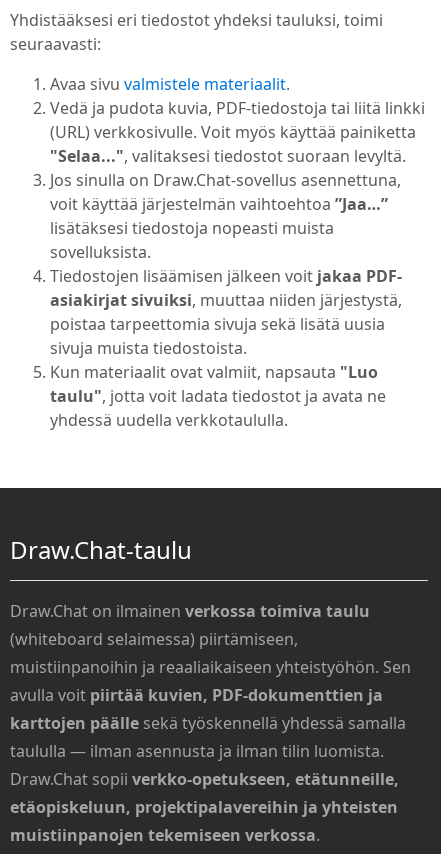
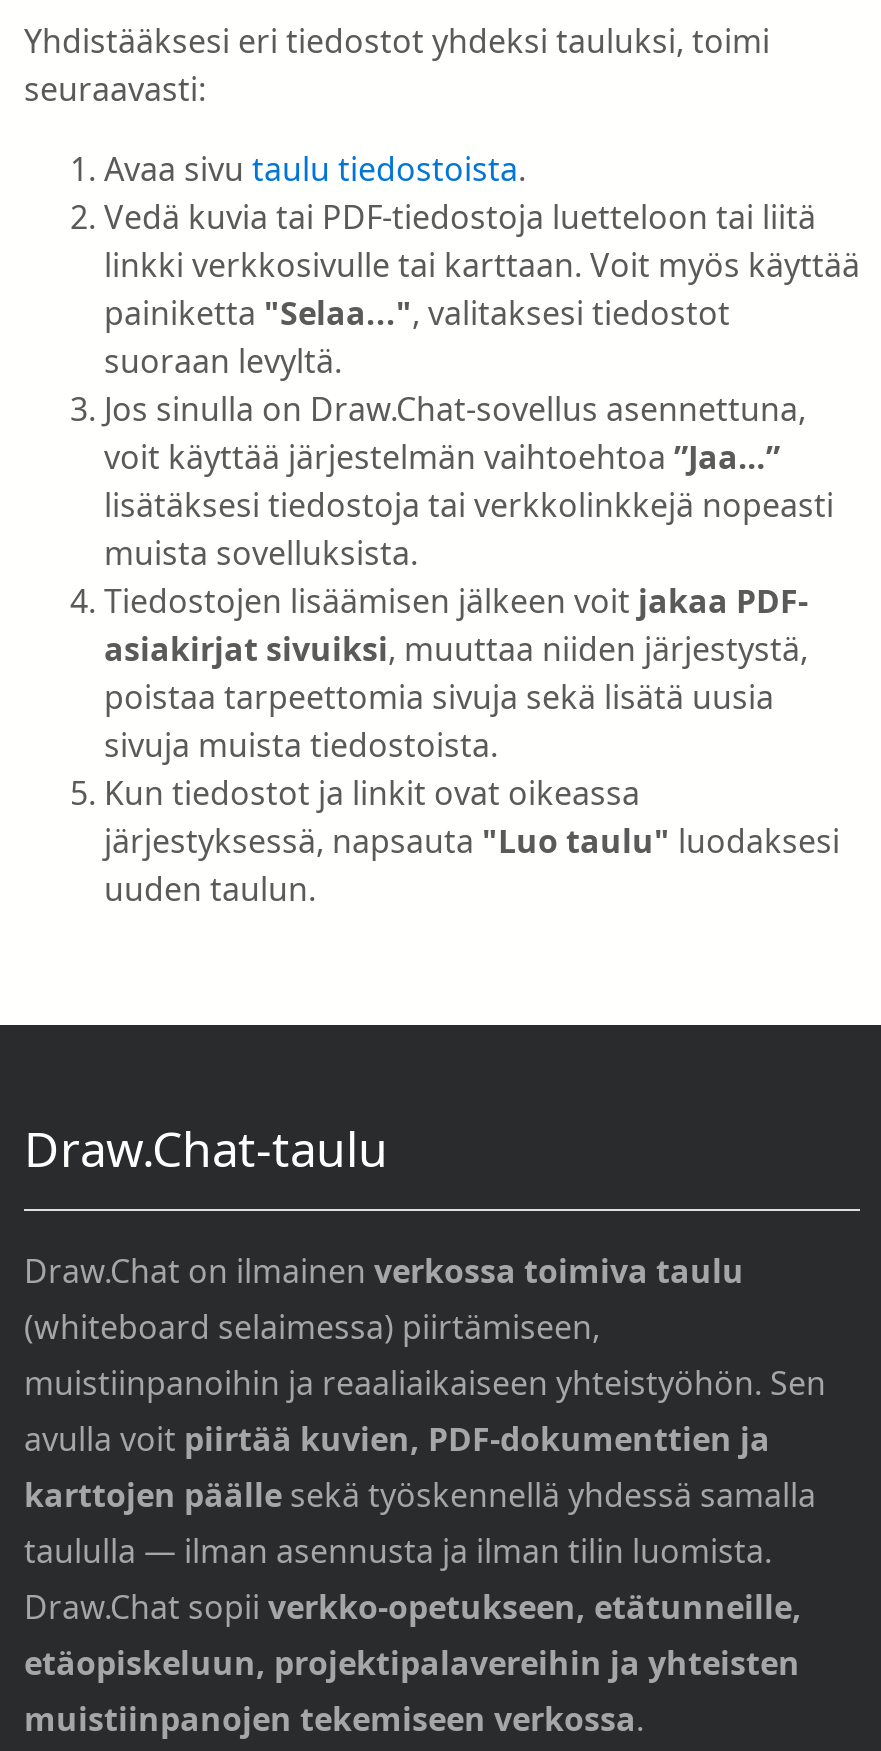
[50,73,425,167] Avaa sivu valmistele materiaalit. | Vedä ja pudota kuvia, PDF-tiedostoja tai liitä linkki | (URL) verkkosivulle. Voit myös käyttää painiketta | "Selaa...", valitaksesi tiedostot suoraan levyltä. -> [104,147,860,383] Avaa sivu taulu tiedostoista. | Vedä kuvia tai PDF-tiedostoja luetteloon tai liitä | linkki verkkosivulle tai karttaan. Voit myös käyttää | painiketta "Selaa...", valitaksesi tiedostot | suoraan levyltä.
[50,217,334,263] lisätäksesi tiedostoja nopeasti muista | sovelluksista. -> [104,483,834,575] lisätäksesi tiedostoja tai verkkolinkkejä nopeasti | muista sovelluksista.
[50,361,386,431] Kun materiaalit ovat valmiit, napsauta "Luo | taulu", jotta voit ladata tiedostot ja avata ne | yhdessä uudella verkkotaululla. -> [104,771,840,911] Kun tiedostot ja linkit ovat oikeassa | järjestyksessä, napsauta "Luo taulu" luodaksesi | uuden taulun.

